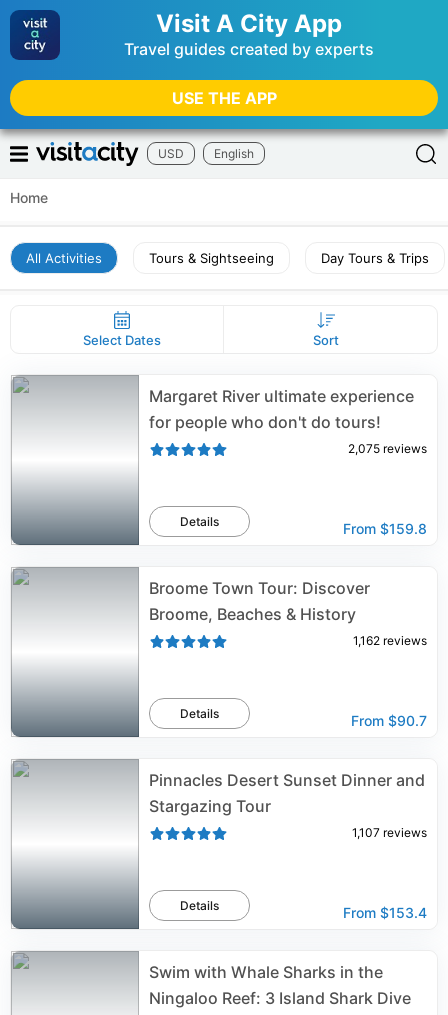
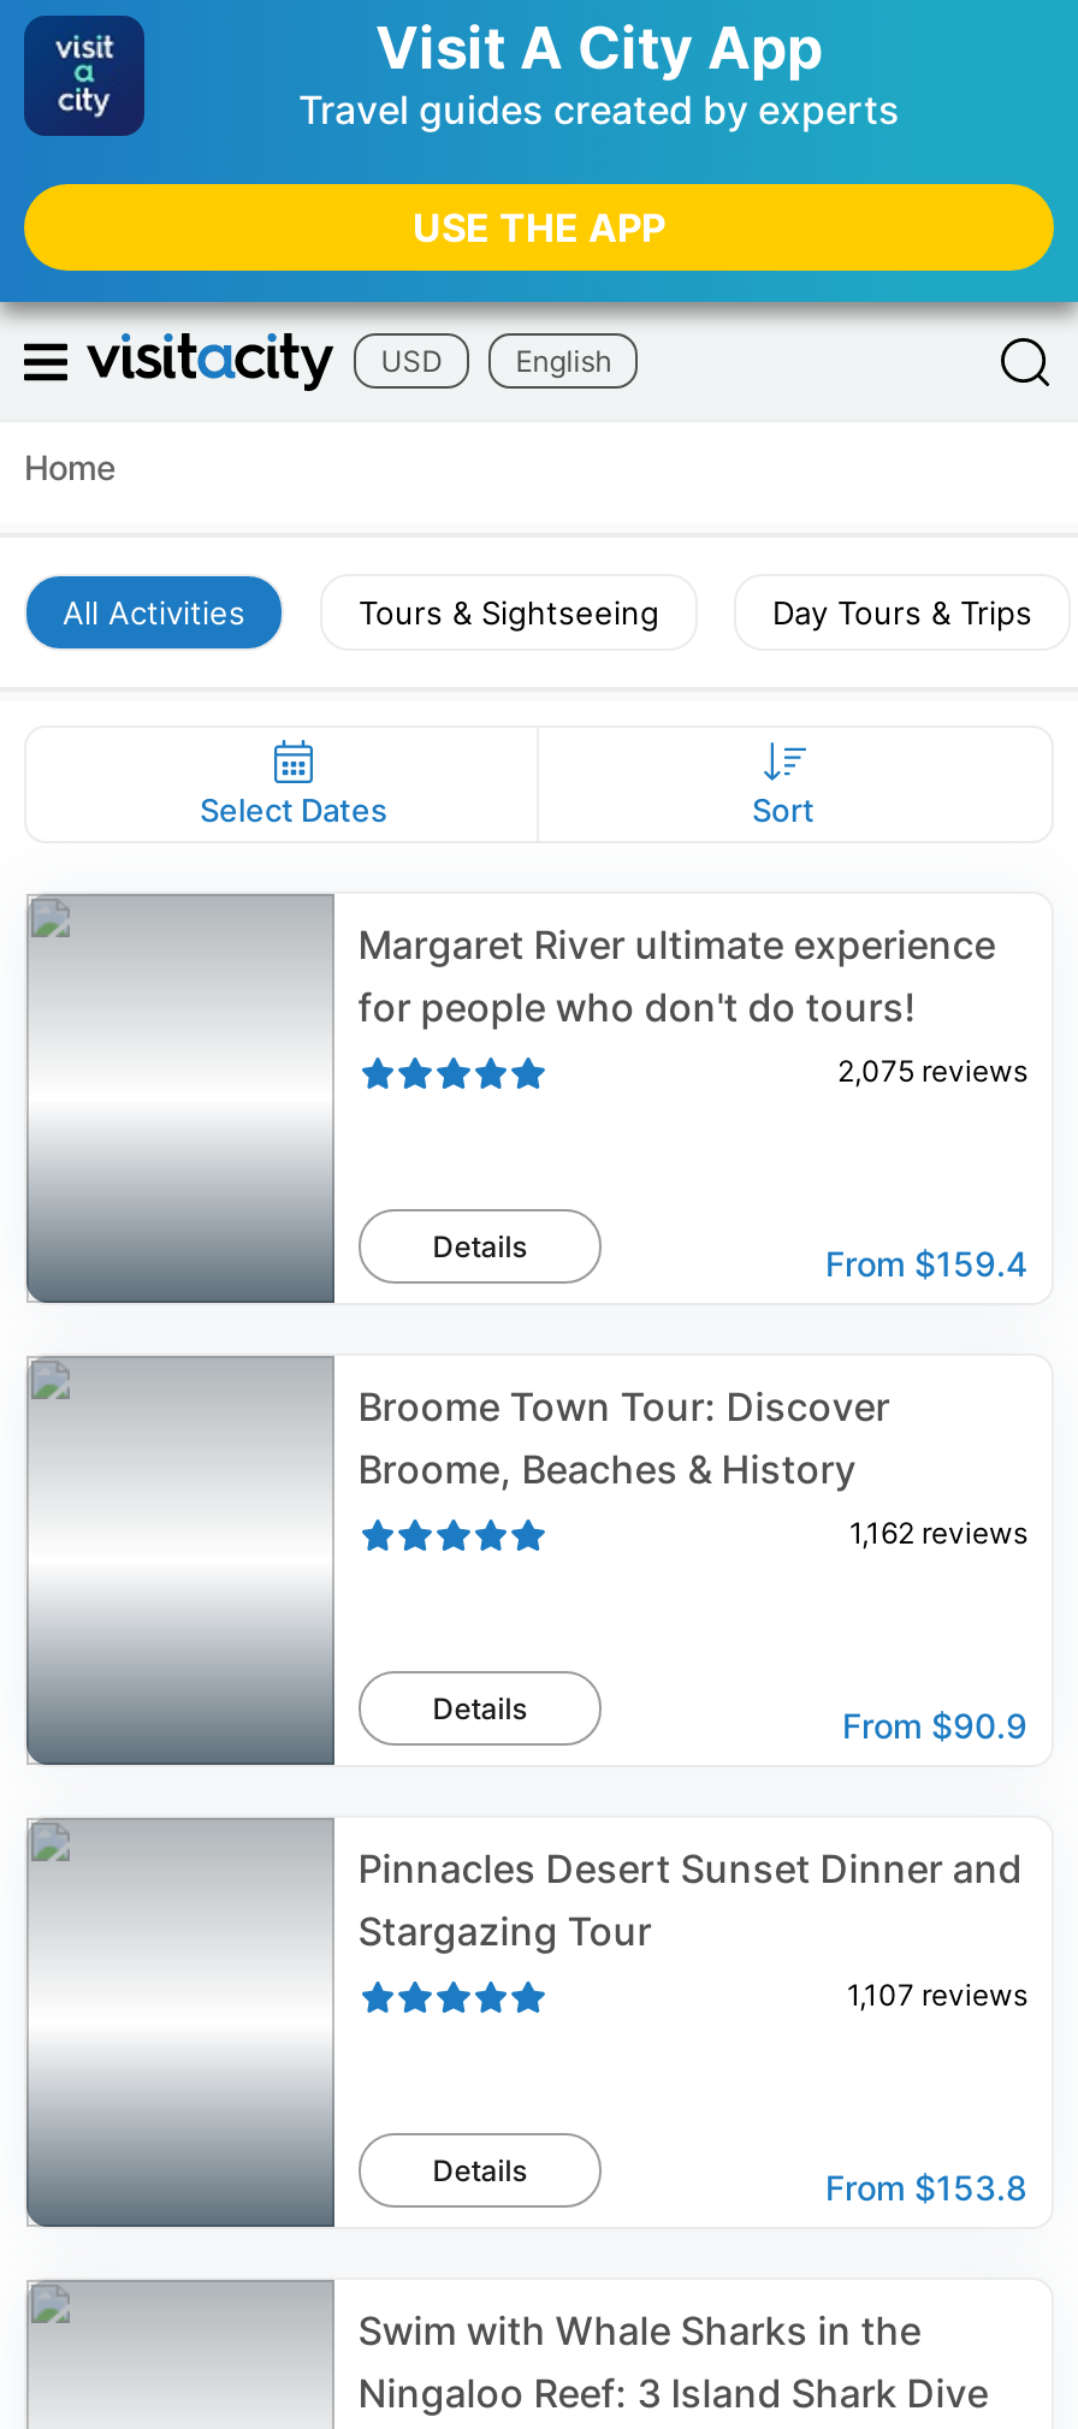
[343,520,427,537] From $159.8 -> [825,1243,1027,1284] From $159.4
[351,712,427,729] From $90.7 -> [842,1705,1027,1746] From $90.9
[343,904,427,921] From $153.4 -> [825,2167,1027,2208] From $153.8

